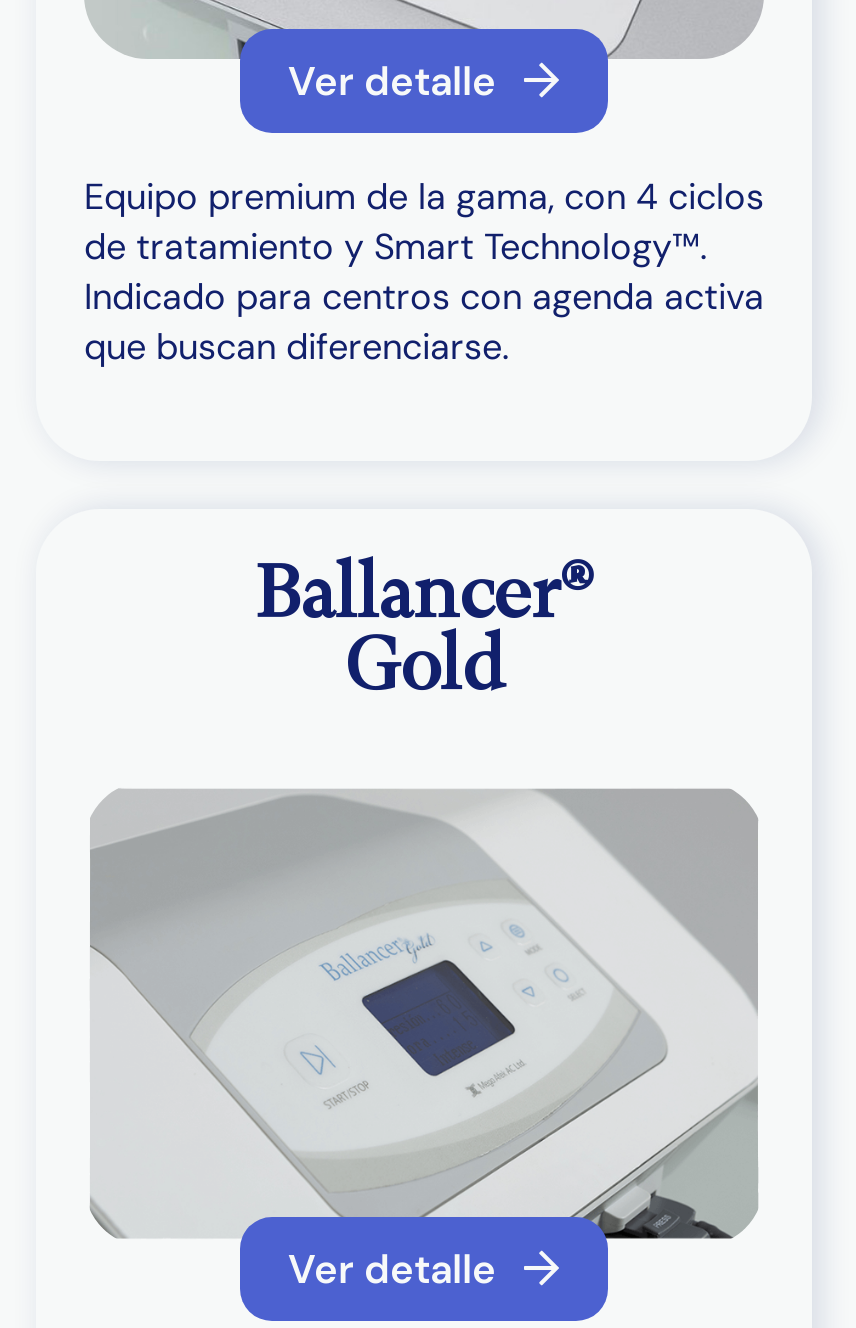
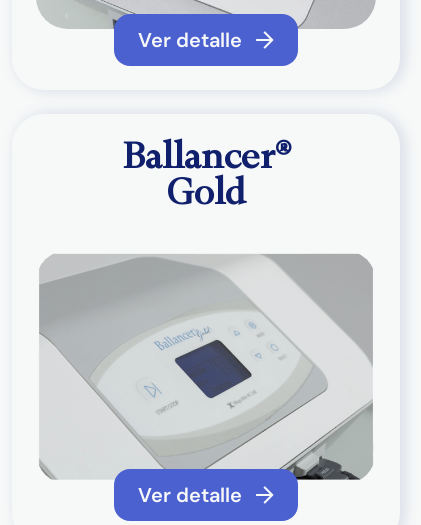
[84,172,764,370] Equipo premium de la gama, con 4 ciclos | de tratamiento y Smart Technology™. | Indicado para centros con agenda activa | que buscan diferenciarse. -> none

